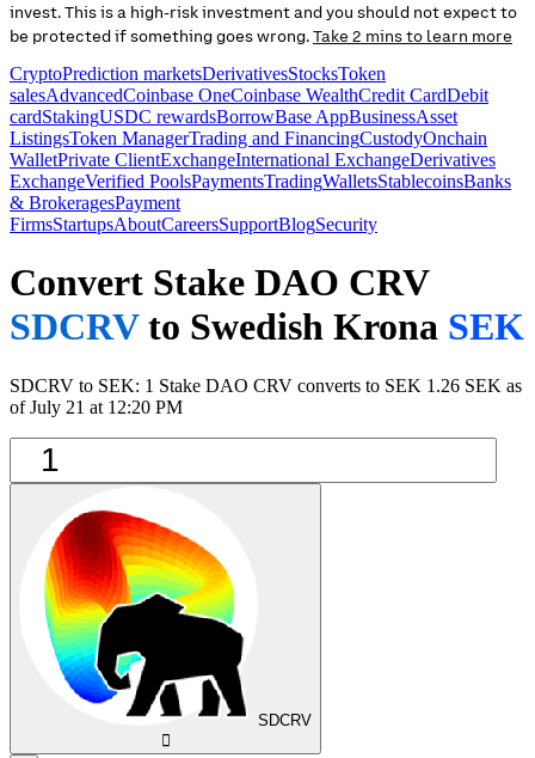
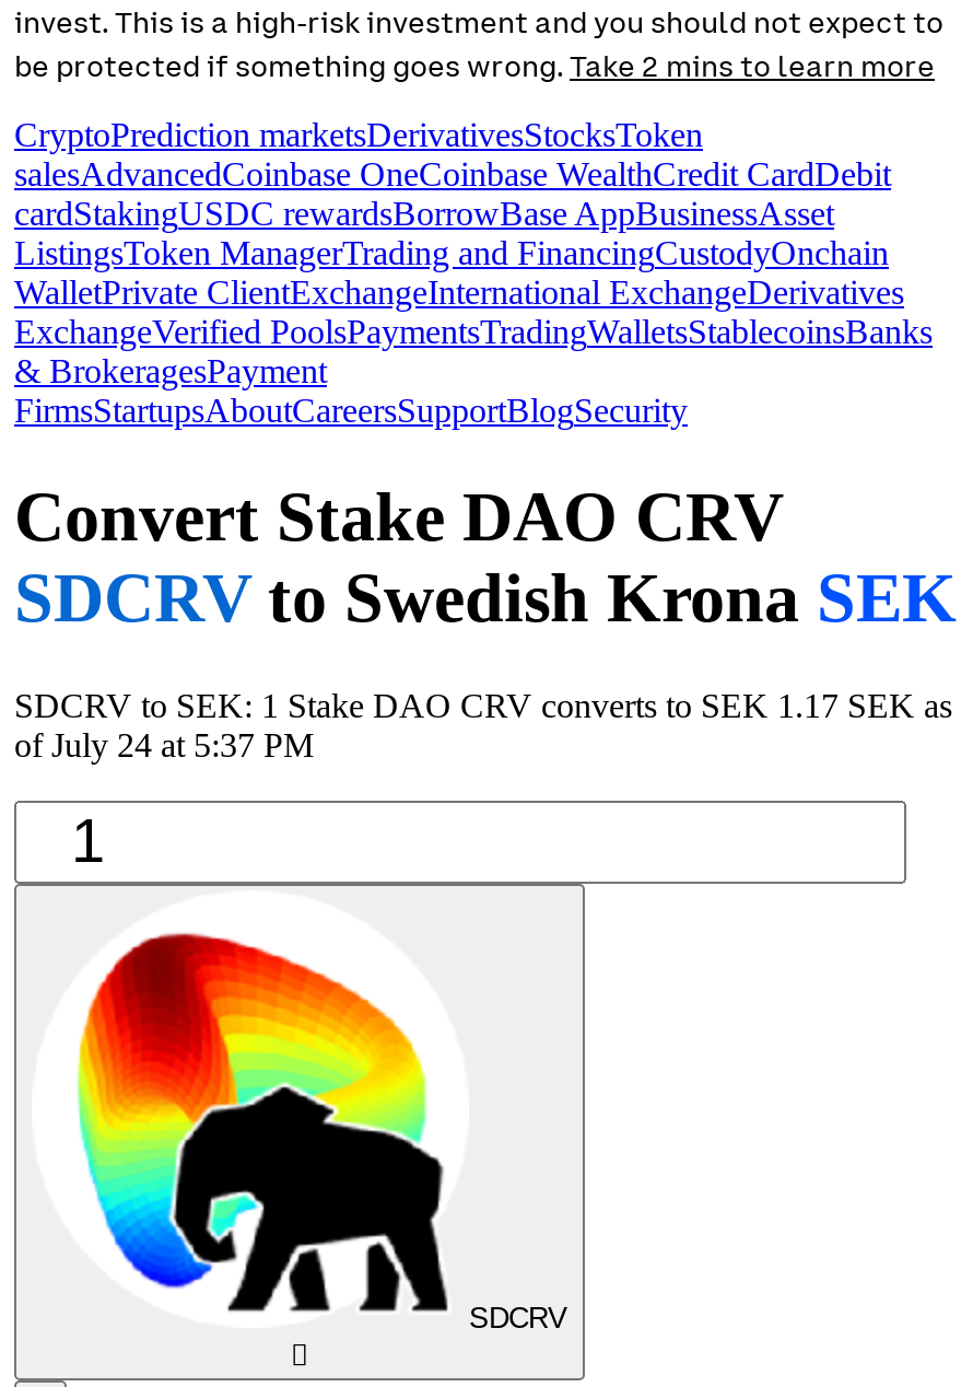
[10,375,522,396] SDCRV to SEK: 1 Stake DAO CRV converts to SEK 1.26 SEK as -> [14,687,952,724] SDCRV to SEK: 1 Stake DAO CRV converts to SEK 1.17 SEK as
[10,397,183,417] of July 21 at 12:20 PM -> [14,726,314,763] of July 24 at 5:37 PM

